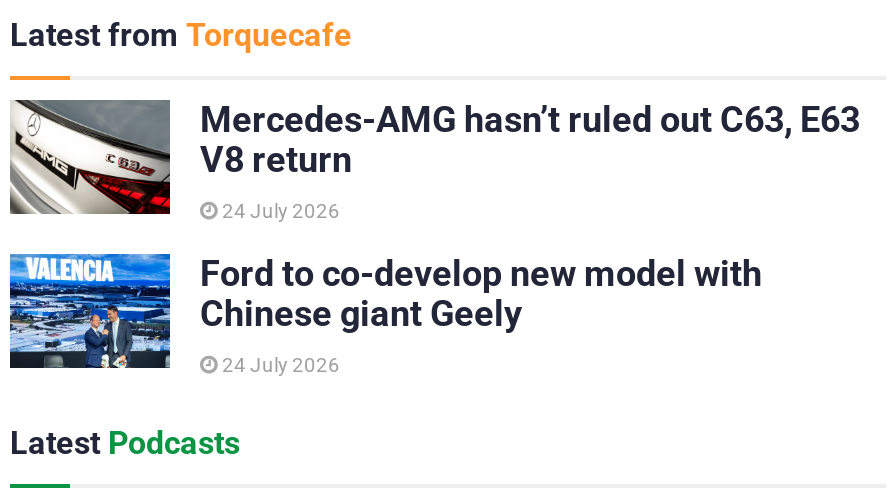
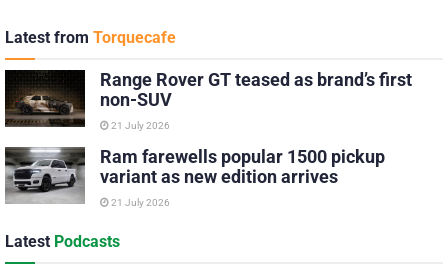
[10,98,860,214] [image] | Mercedes-AMG hasn’t ruled out C63, E63 | V8 return -> [4,69,412,128] [image] | Range Rover GT teased as brand’s first | non-SUV
[218,200,340,222] 24 July 2026 -> [109,120,170,131] 21 July 2026
[8,252,762,368] [image] | Ford to co-develop new model with | Chinese giant Geely -> [4,146,385,203] [image] | Ram farewells popular 1500 pickup | variant as new edition arrives
[218,354,340,376] 24 July 2026 -> [109,197,170,208] 21 July 2026

